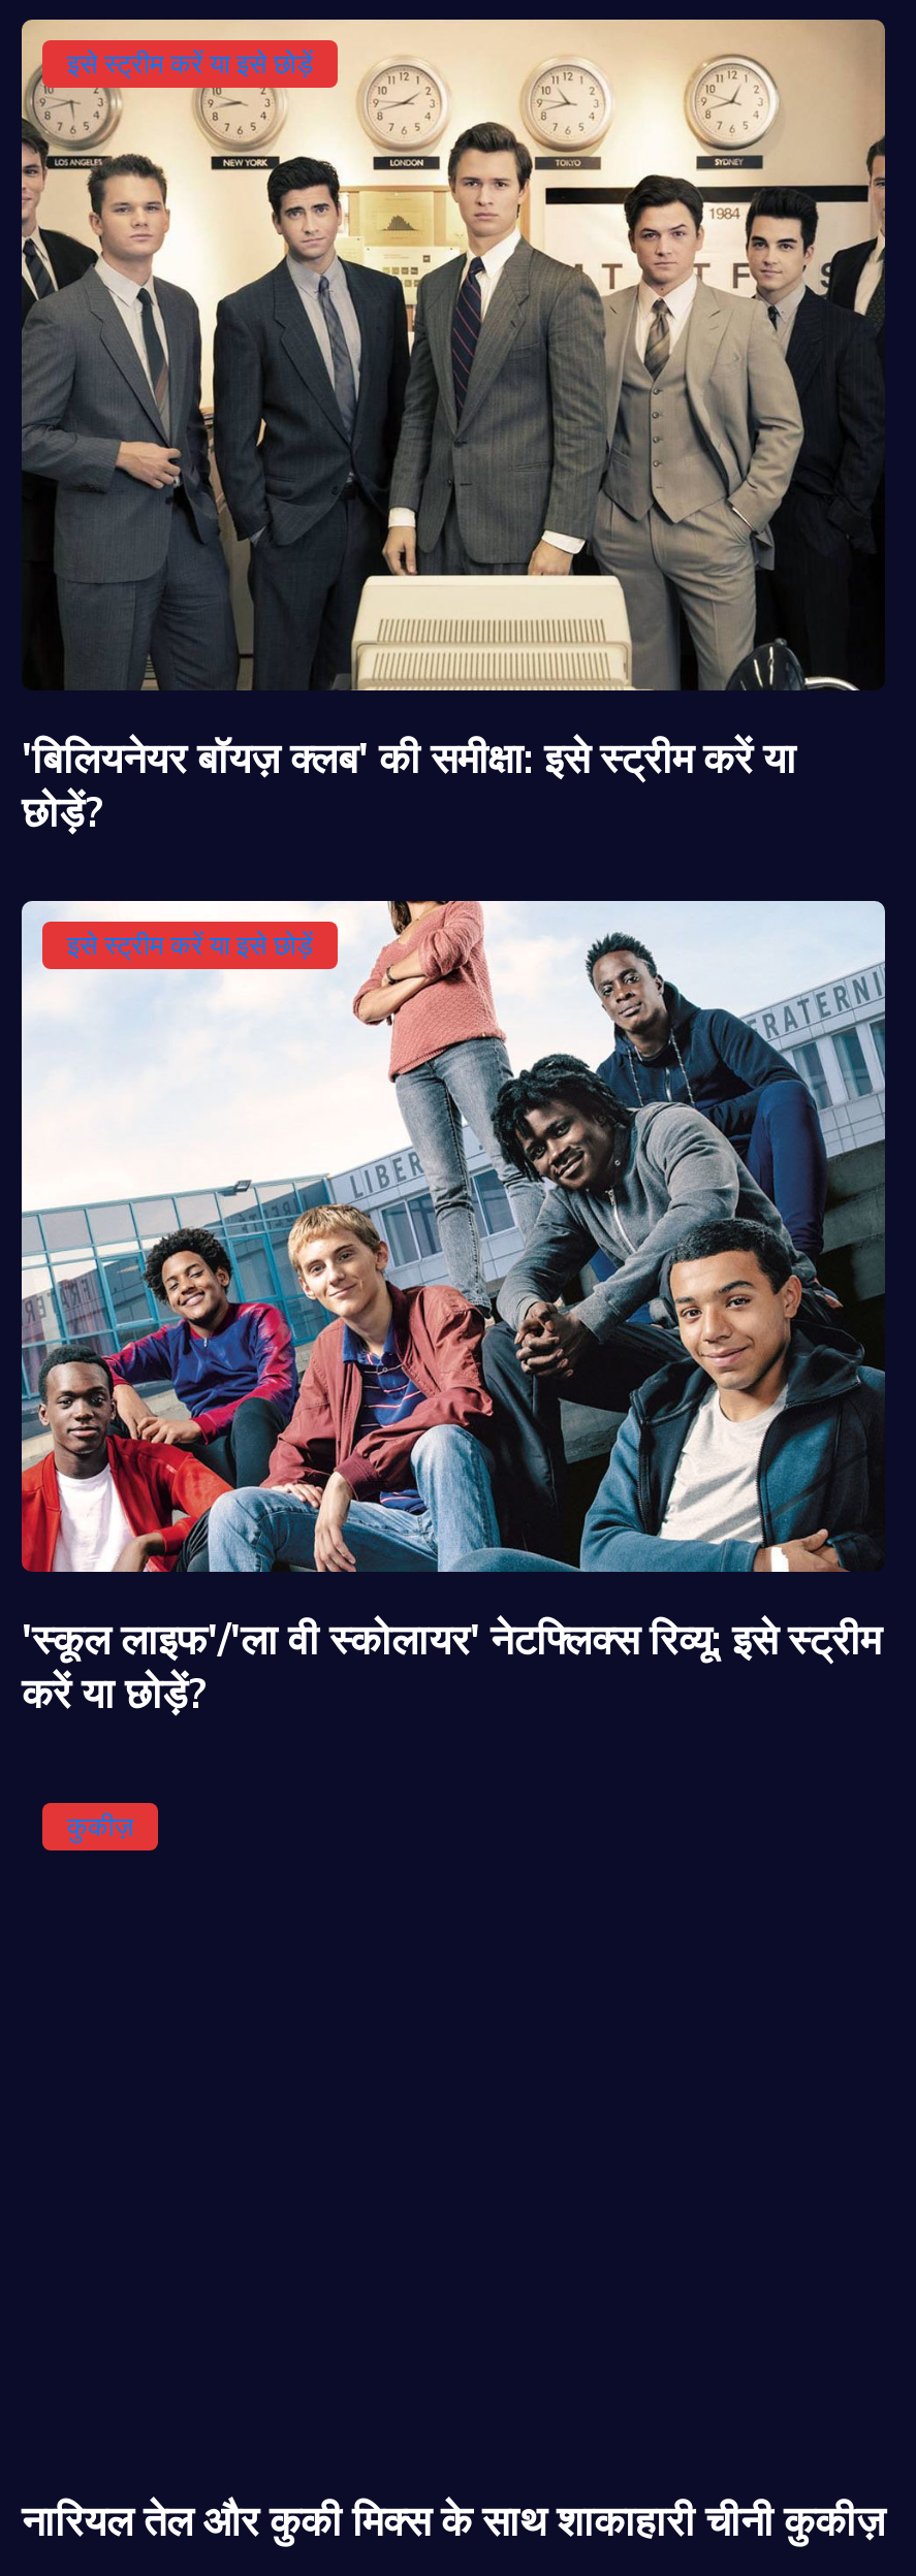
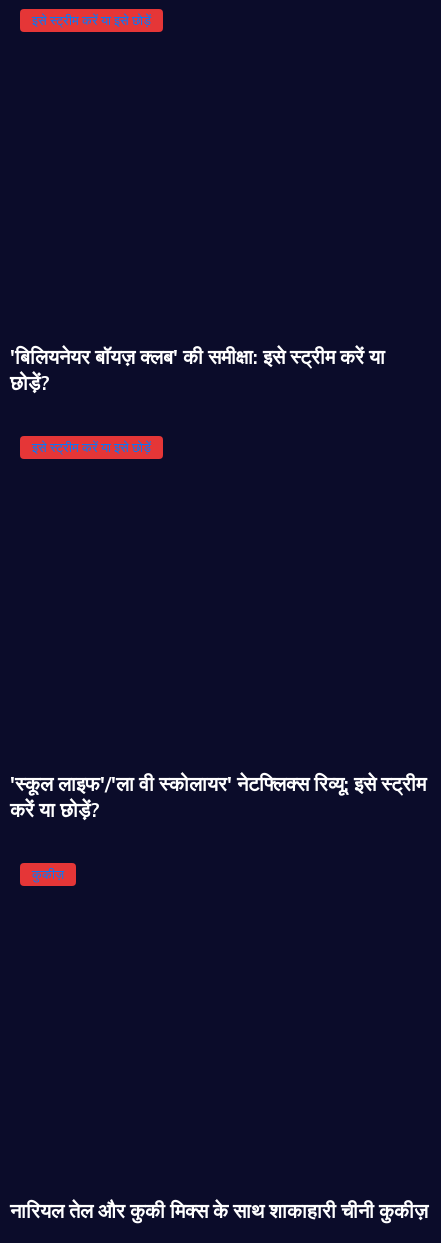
[20,18,887,693] [image] -> none
[20,899,887,1574] [image] -> none

